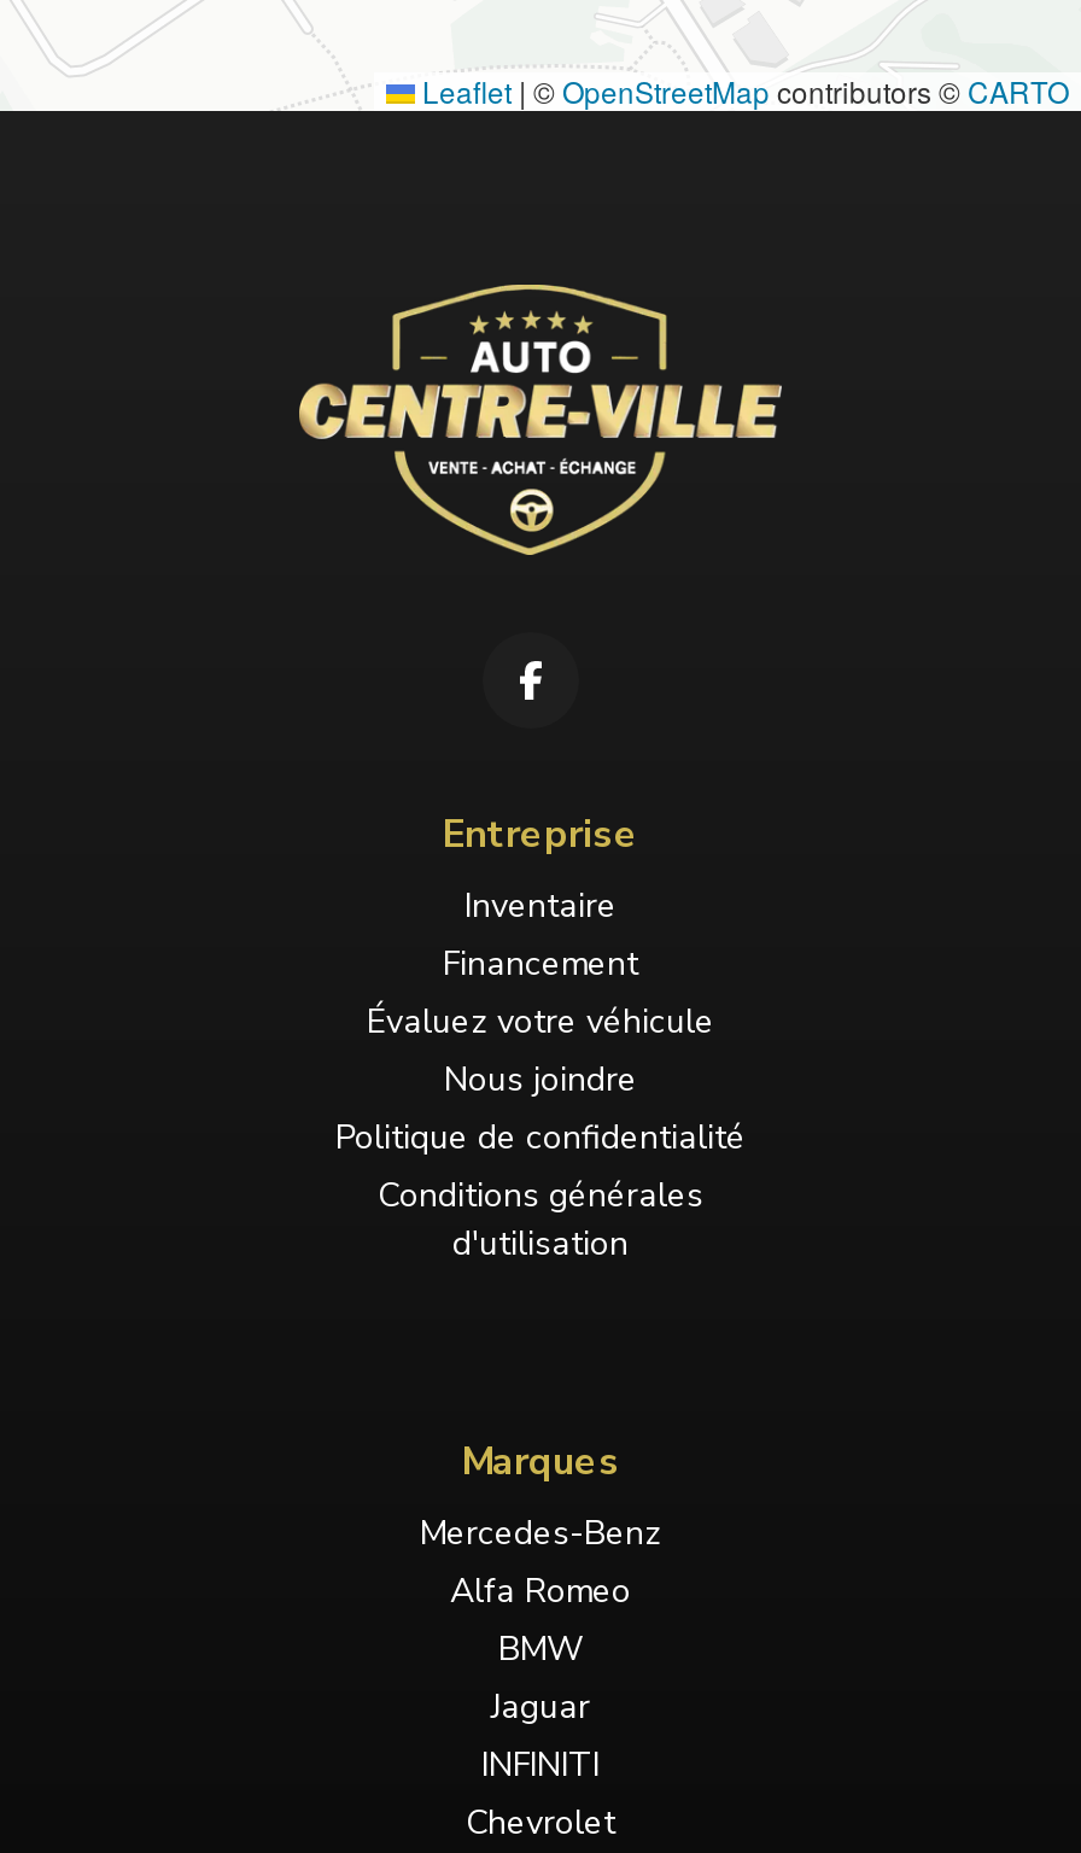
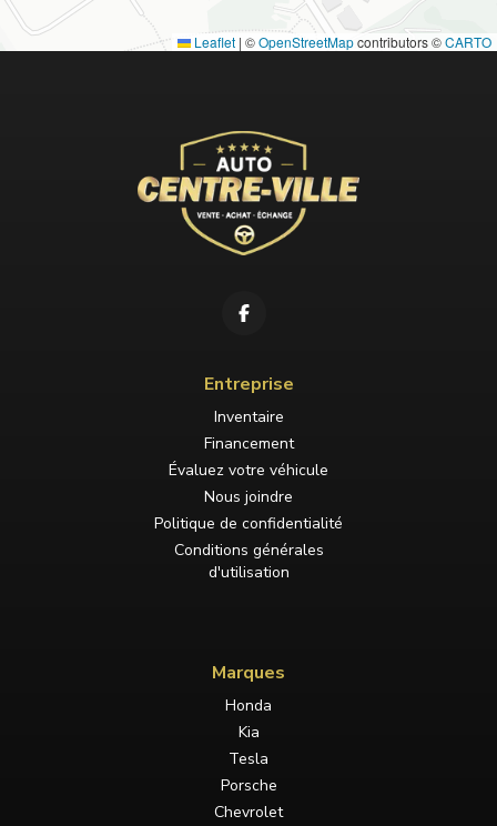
[420,1511,661,1788] Mercedes-Benz | Alfa Romeo | BMW | Jaguar | INFINITI -> [220,695,277,796] Honda | Kia | Tesla | Porsche

